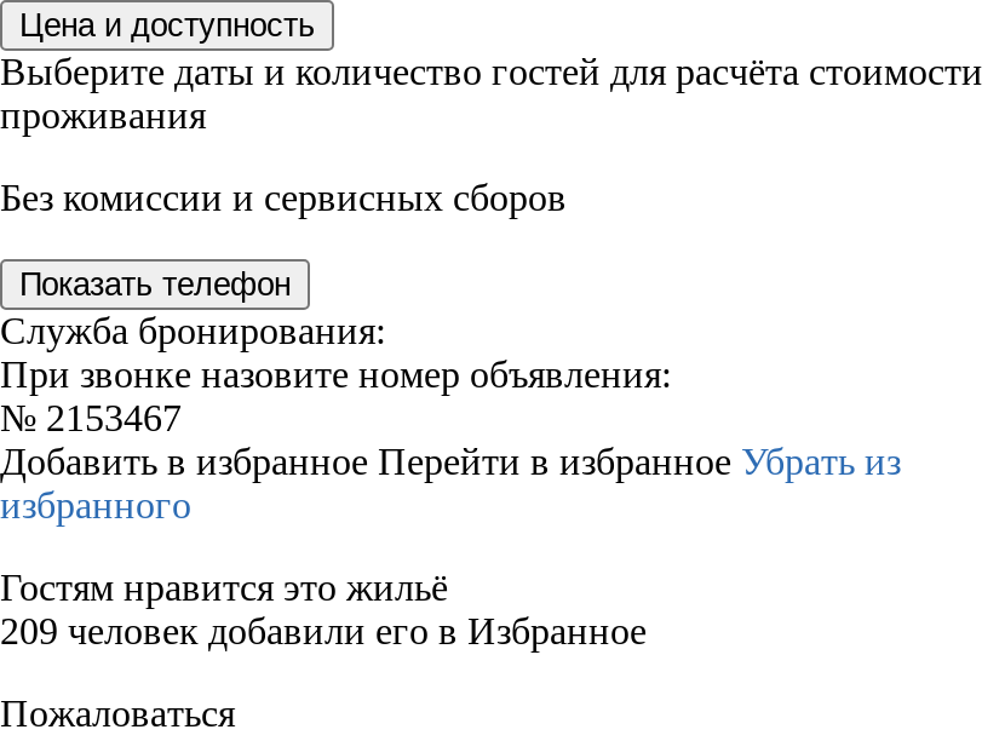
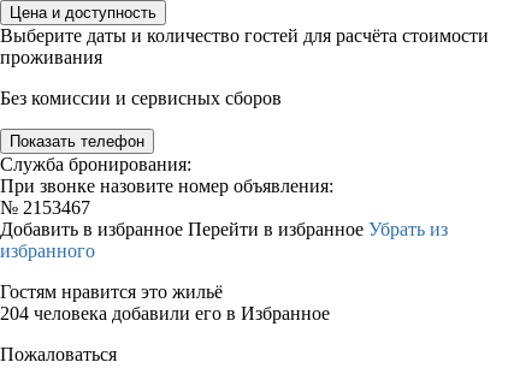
[0,610,647,651] 209 человек добавили его в Избранное -> [0,303,330,324] 204 человека добавили его в Избранное

